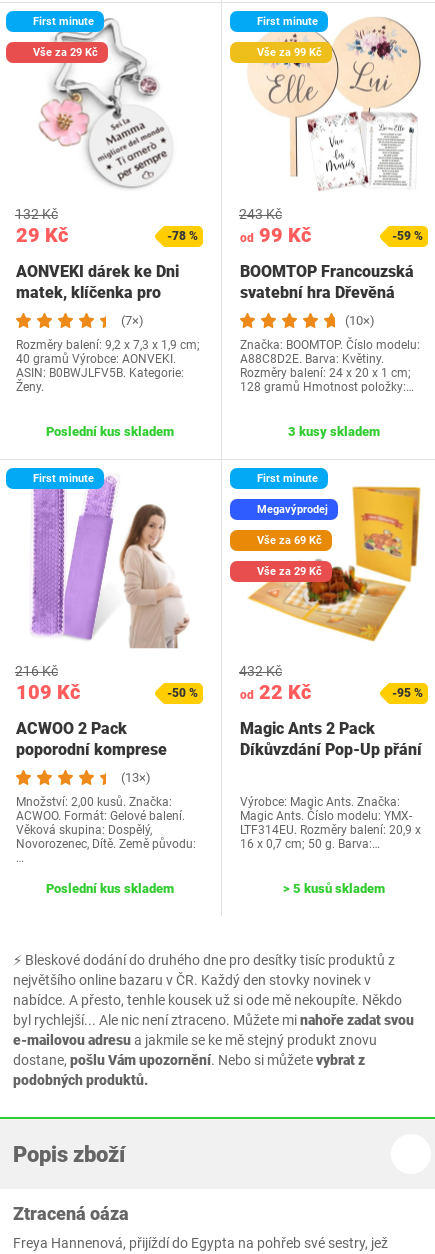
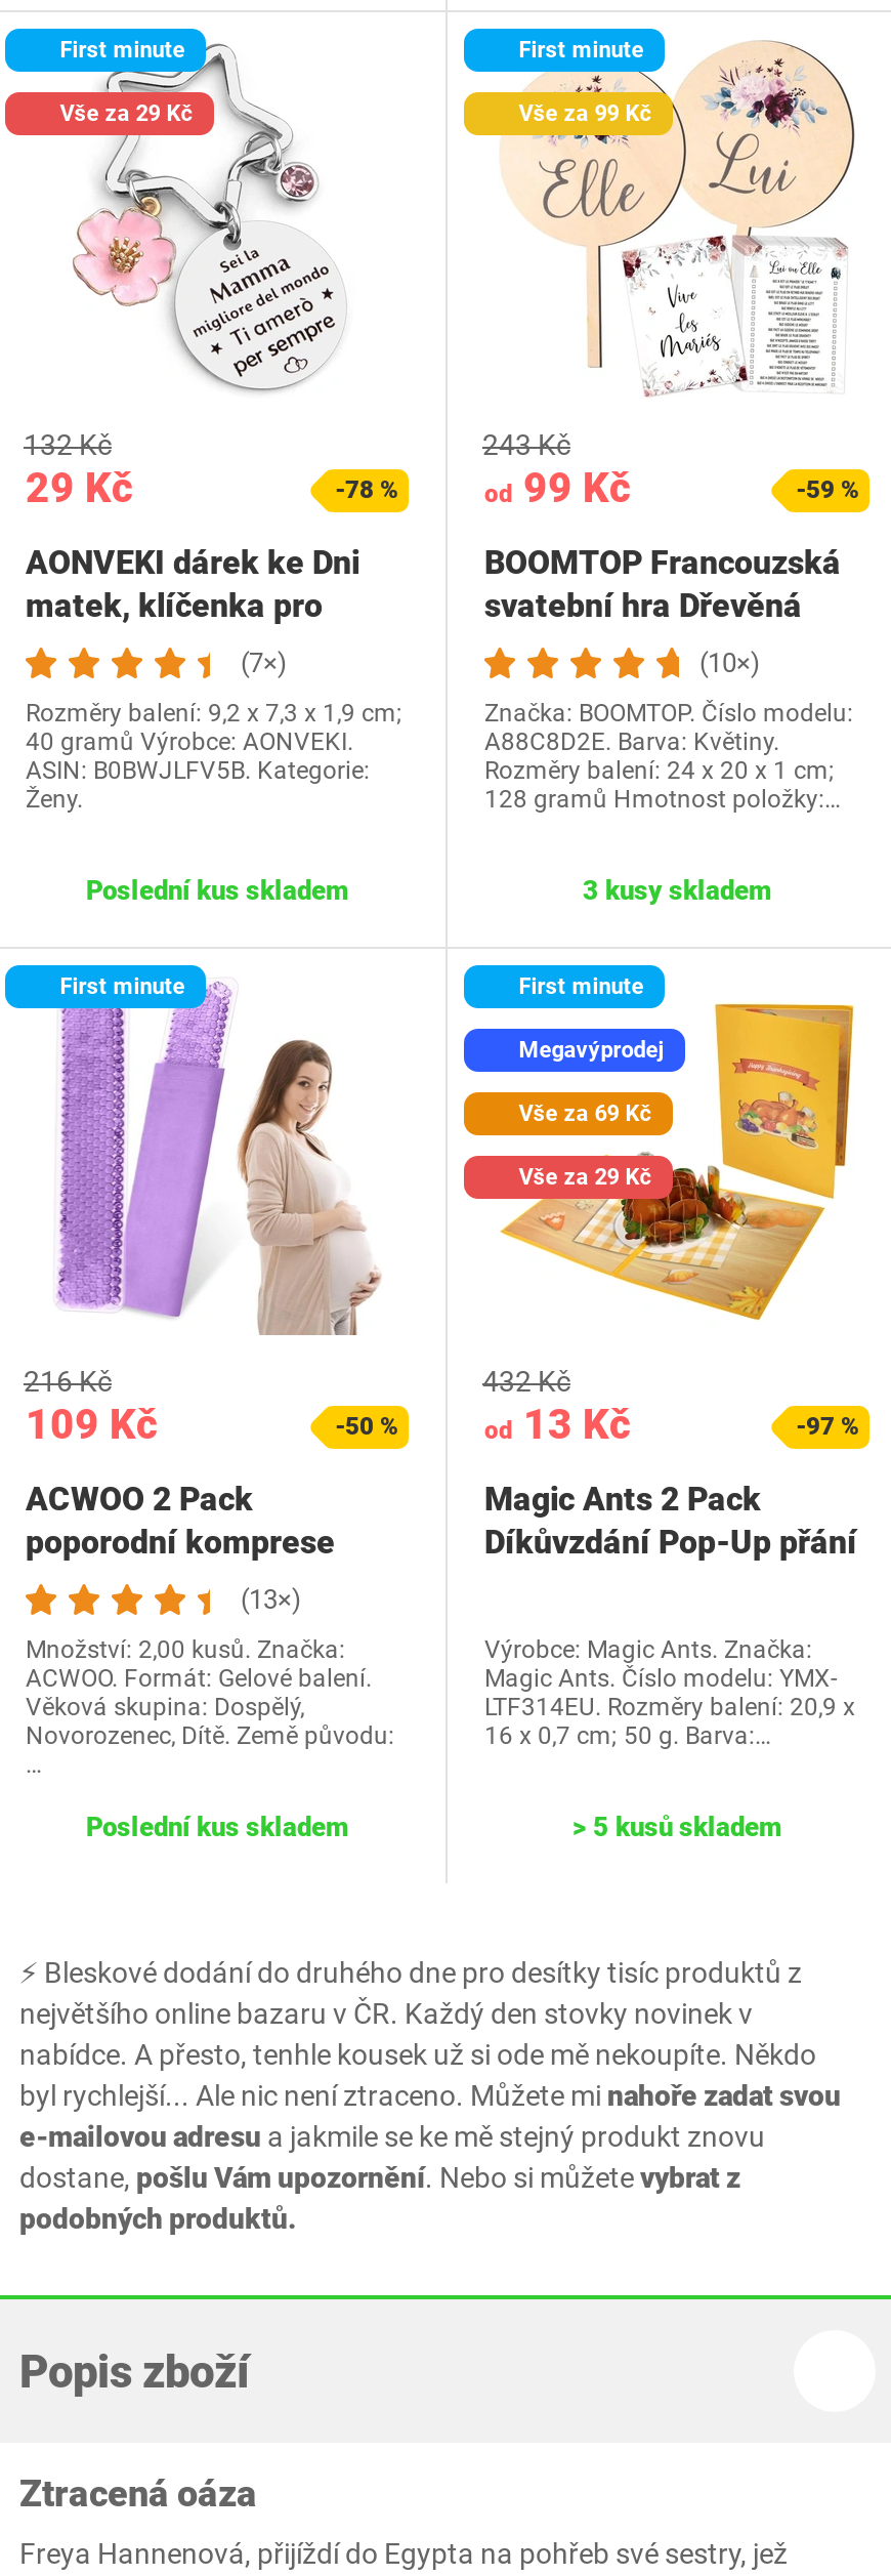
[240,680,311,704] od 22 Kč -> [484,1400,630,1449] od 13 Kč
[392,686,423,700] -95 % -> [796,1413,859,1441] -97 %

